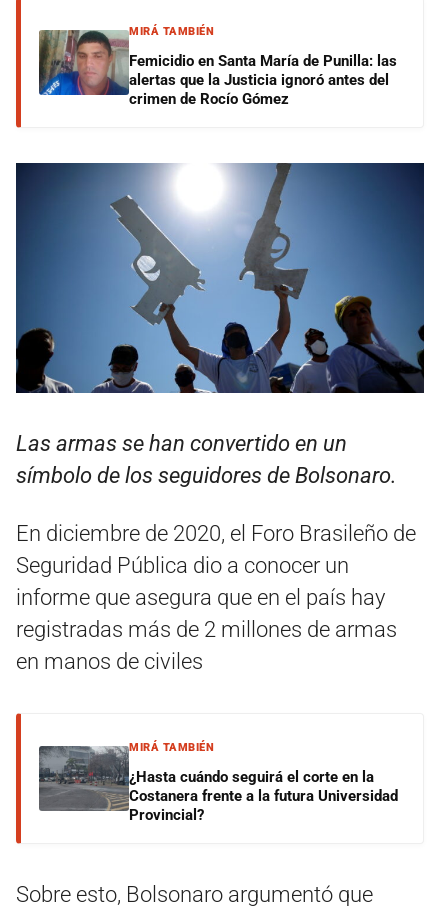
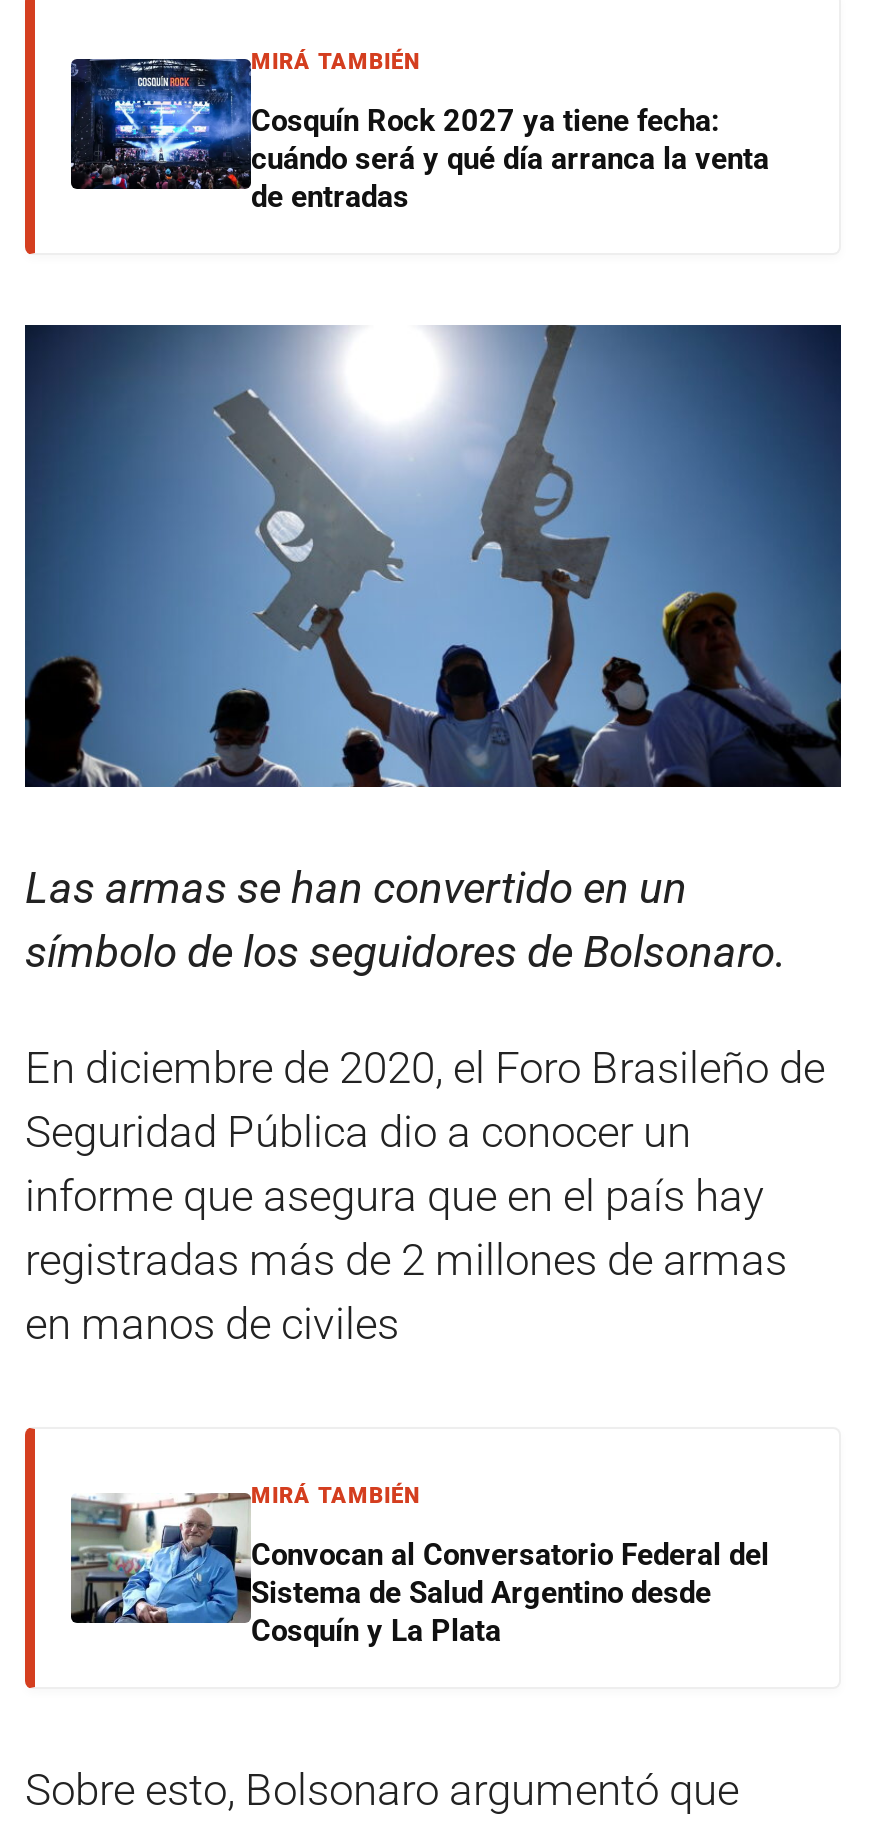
[38,30,397,108] [image] | Femicidio en Santa María de Punilla: las | alertas que la Justicia ignoró antes del | crimen de Rocío Gómez -> [69,58,769,216] [image] | Cosquín Rock 2027 ya tiene fecha: | cuándo será y qué día arranca la venta | de entradas
[39,745,398,824] [image] | ¿Hasta cuándo seguirá el corte en la | Costanera frente a la futura Universidad | Provincial? -> [71,1492,769,1648] [image] | Convocan al Conversatorio Federal del | Sistema de Salud Argentino desde | Cosquín y La Plata

